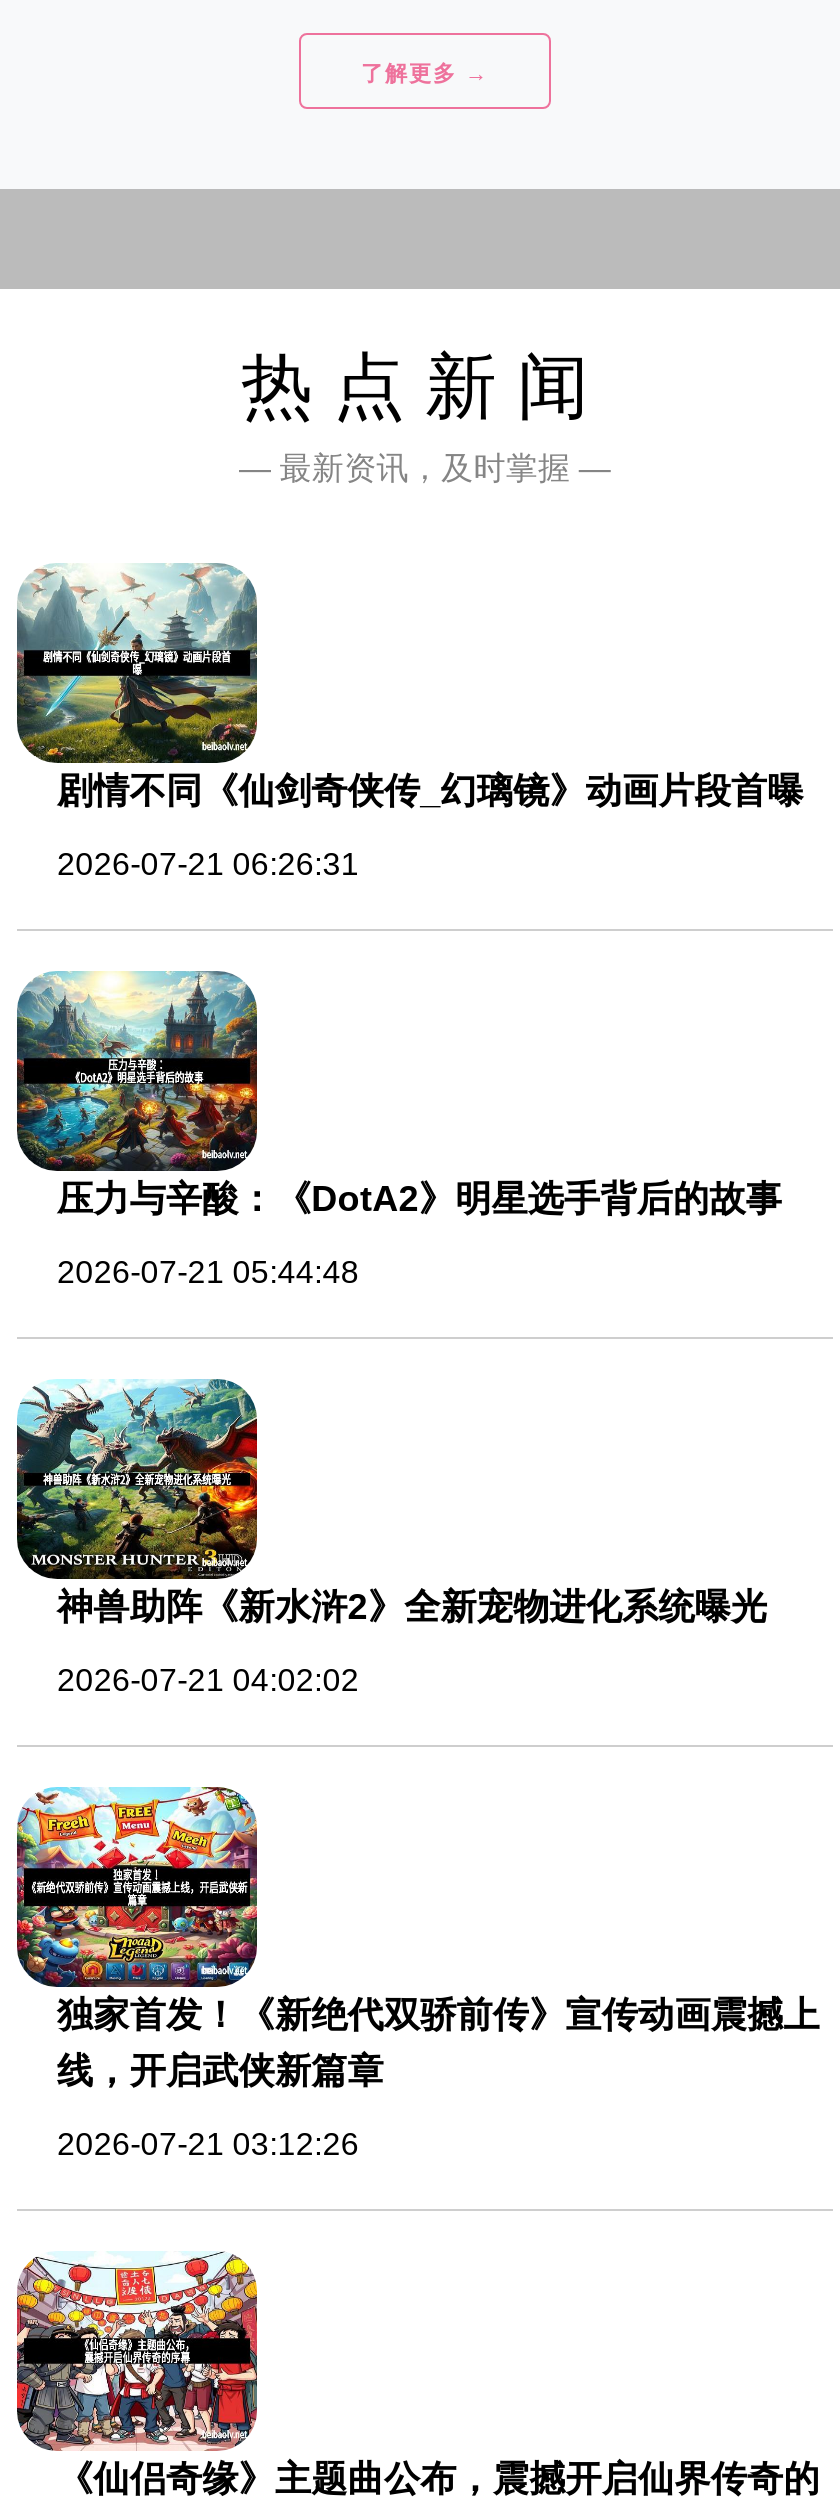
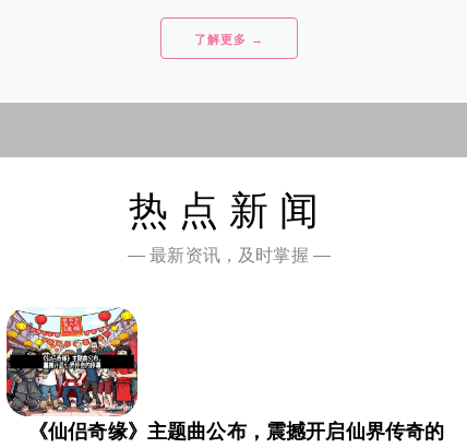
[15,563,804,881] [image] | 剧情不同《仙剑奇侠传_幻璃镜》动画片段首曝 | 2026-07-21 06:26:31 -> none
[15,969,782,1289] [image] | 压力与辛酸：《DotA2》明星选手背后的故事 | 2026-07-21 05:44:48 -> none
[15,1377,767,1697] [image] | 神兽助阵《新水浒2》全新宠物进化系统曝光 | 2026-07-21 04:02:02 -> none
[15,1785,820,2161] [image] | 独家首发！《新绝代双骄前传》宣传动画震撼上 | 线，开启武侠新篇章 | 2026-07-21 03:12:26 -> none

